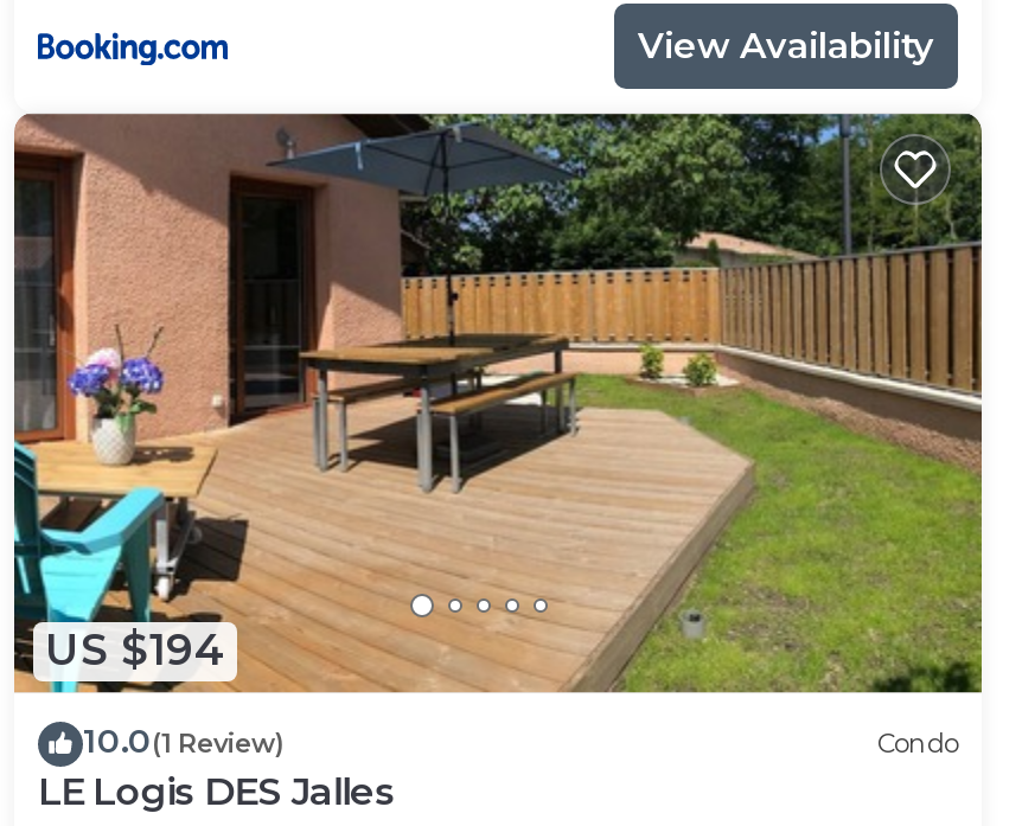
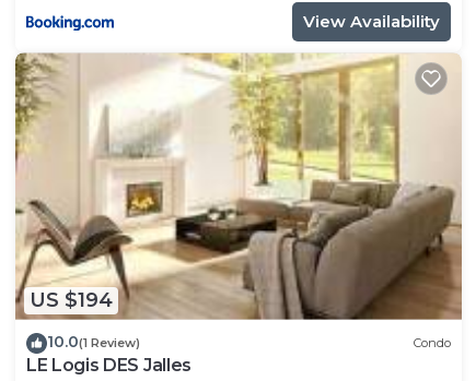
[12,110,984,693] [image] -> [14,52,462,320] [image]

